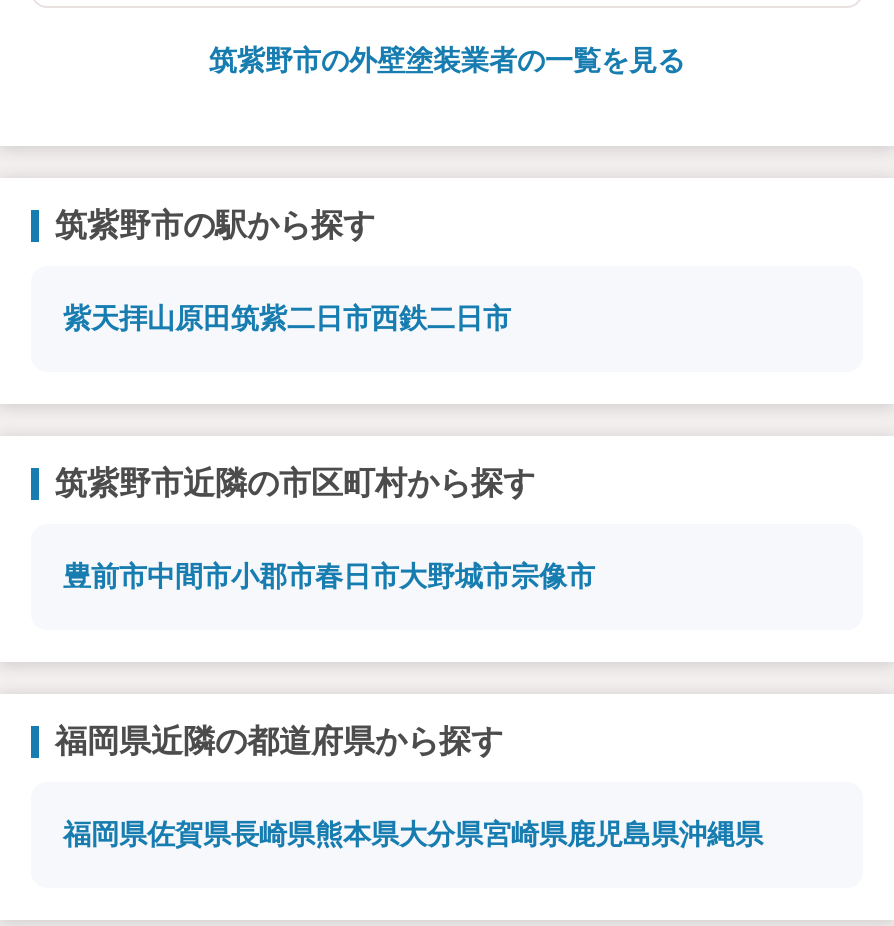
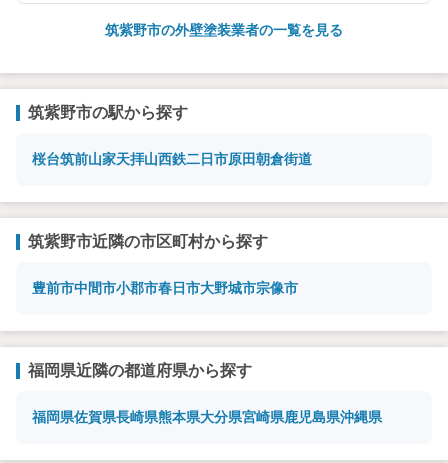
[63,302,511,334] 紫天拝山原田筑紫二日市西鉄二日市 -> [32,151,312,167] 桜台筑前山家天拝山西鉄二日市原田朝倉街道

